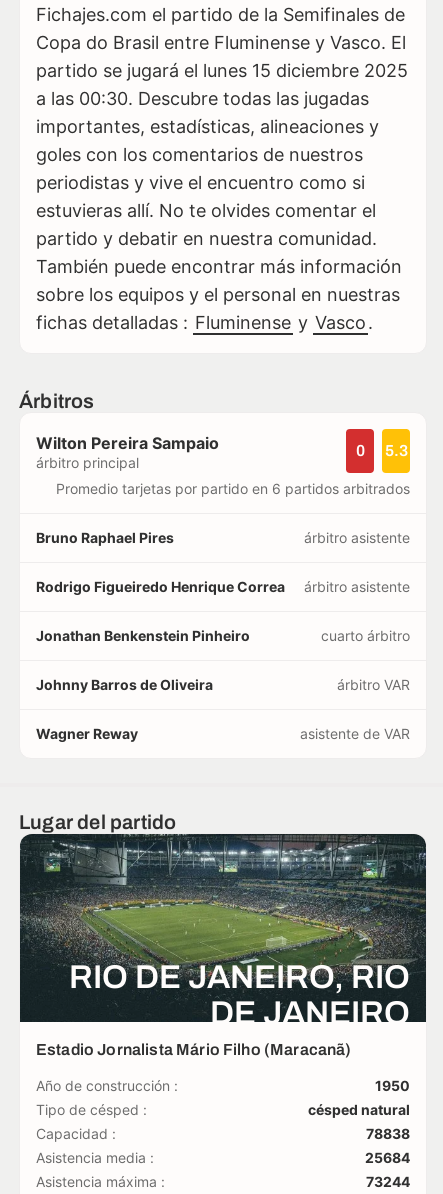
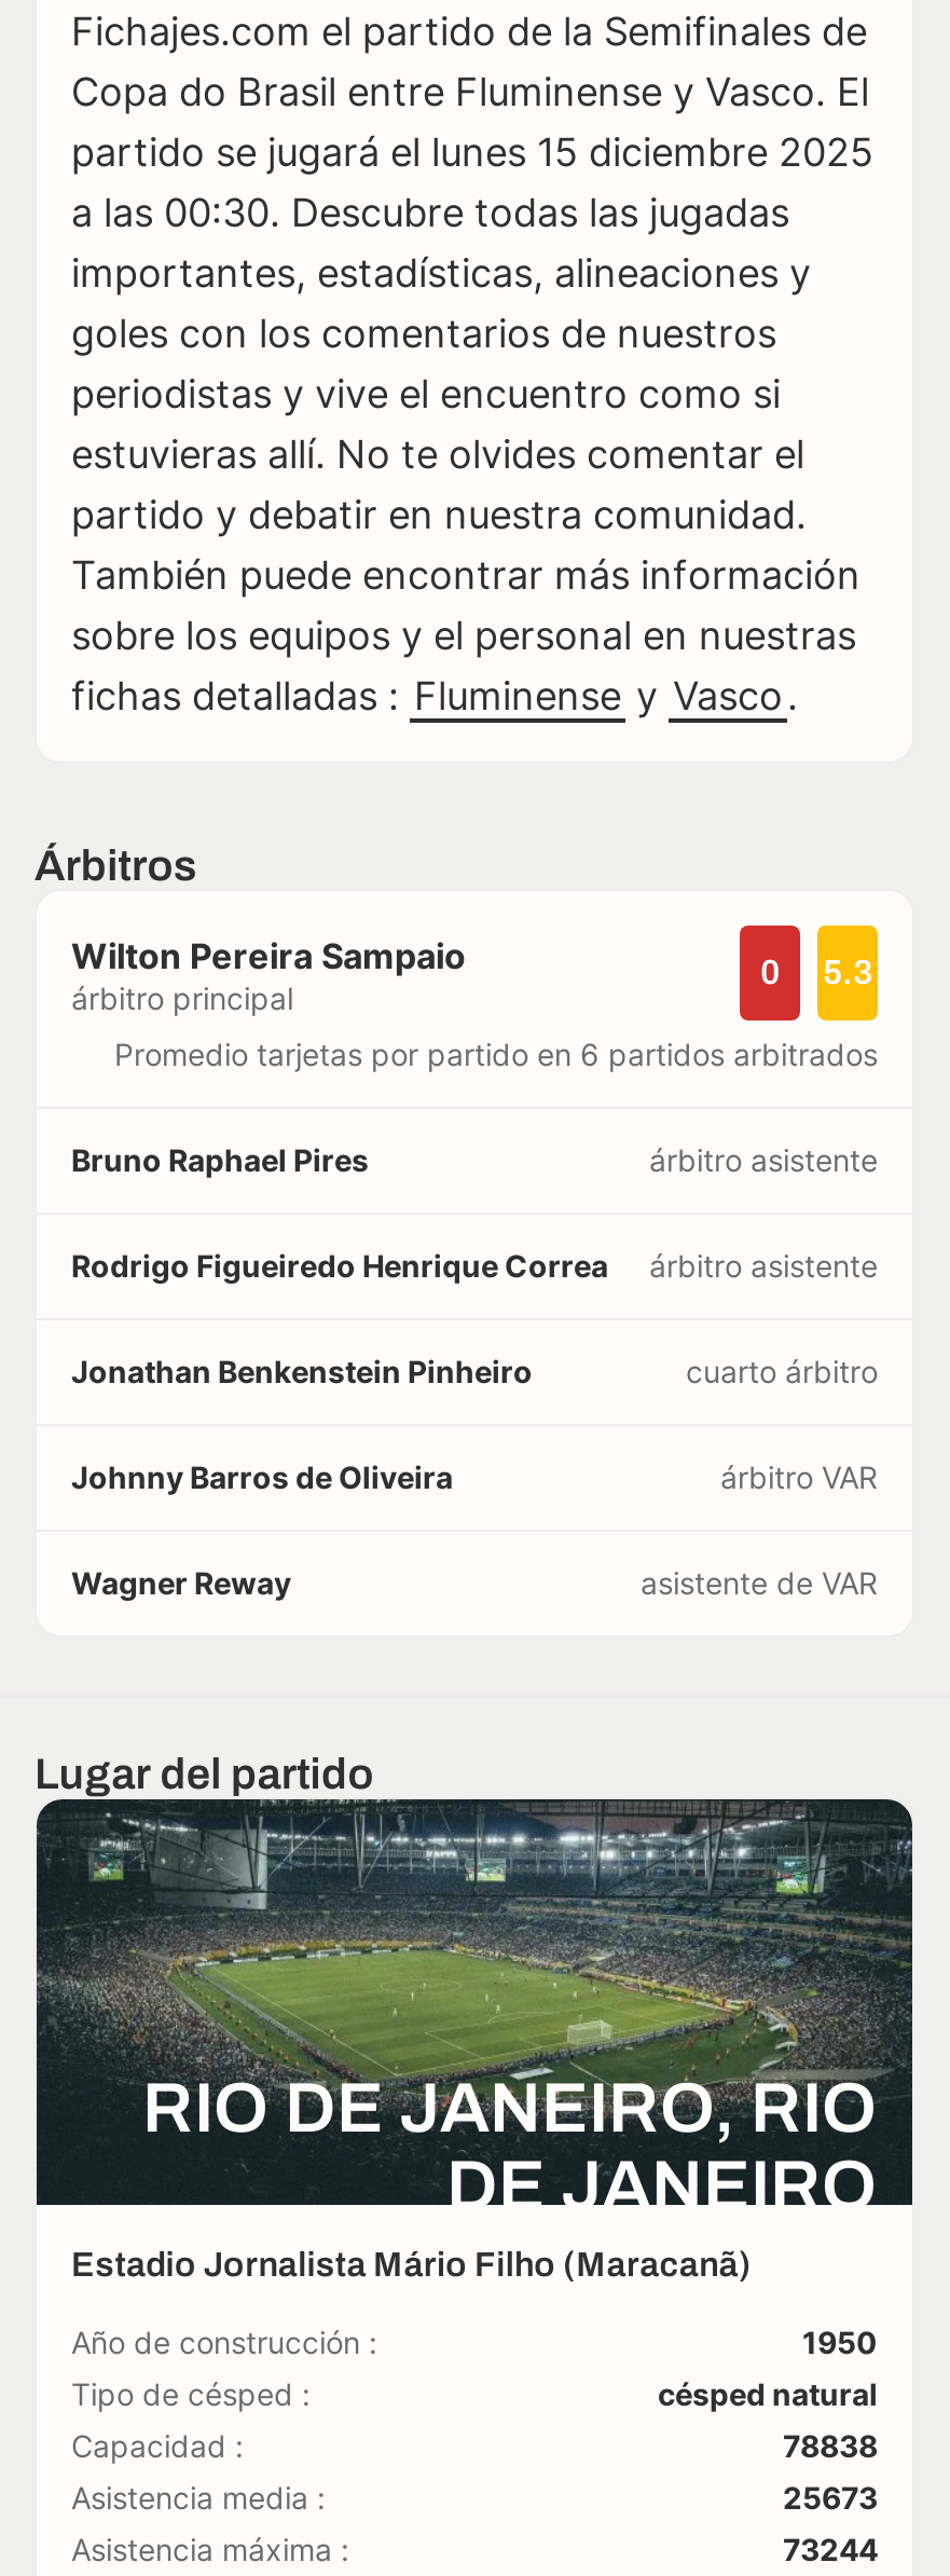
[365,1149,410,1166] 25684 -> [783,2478,878,2515] 25673

